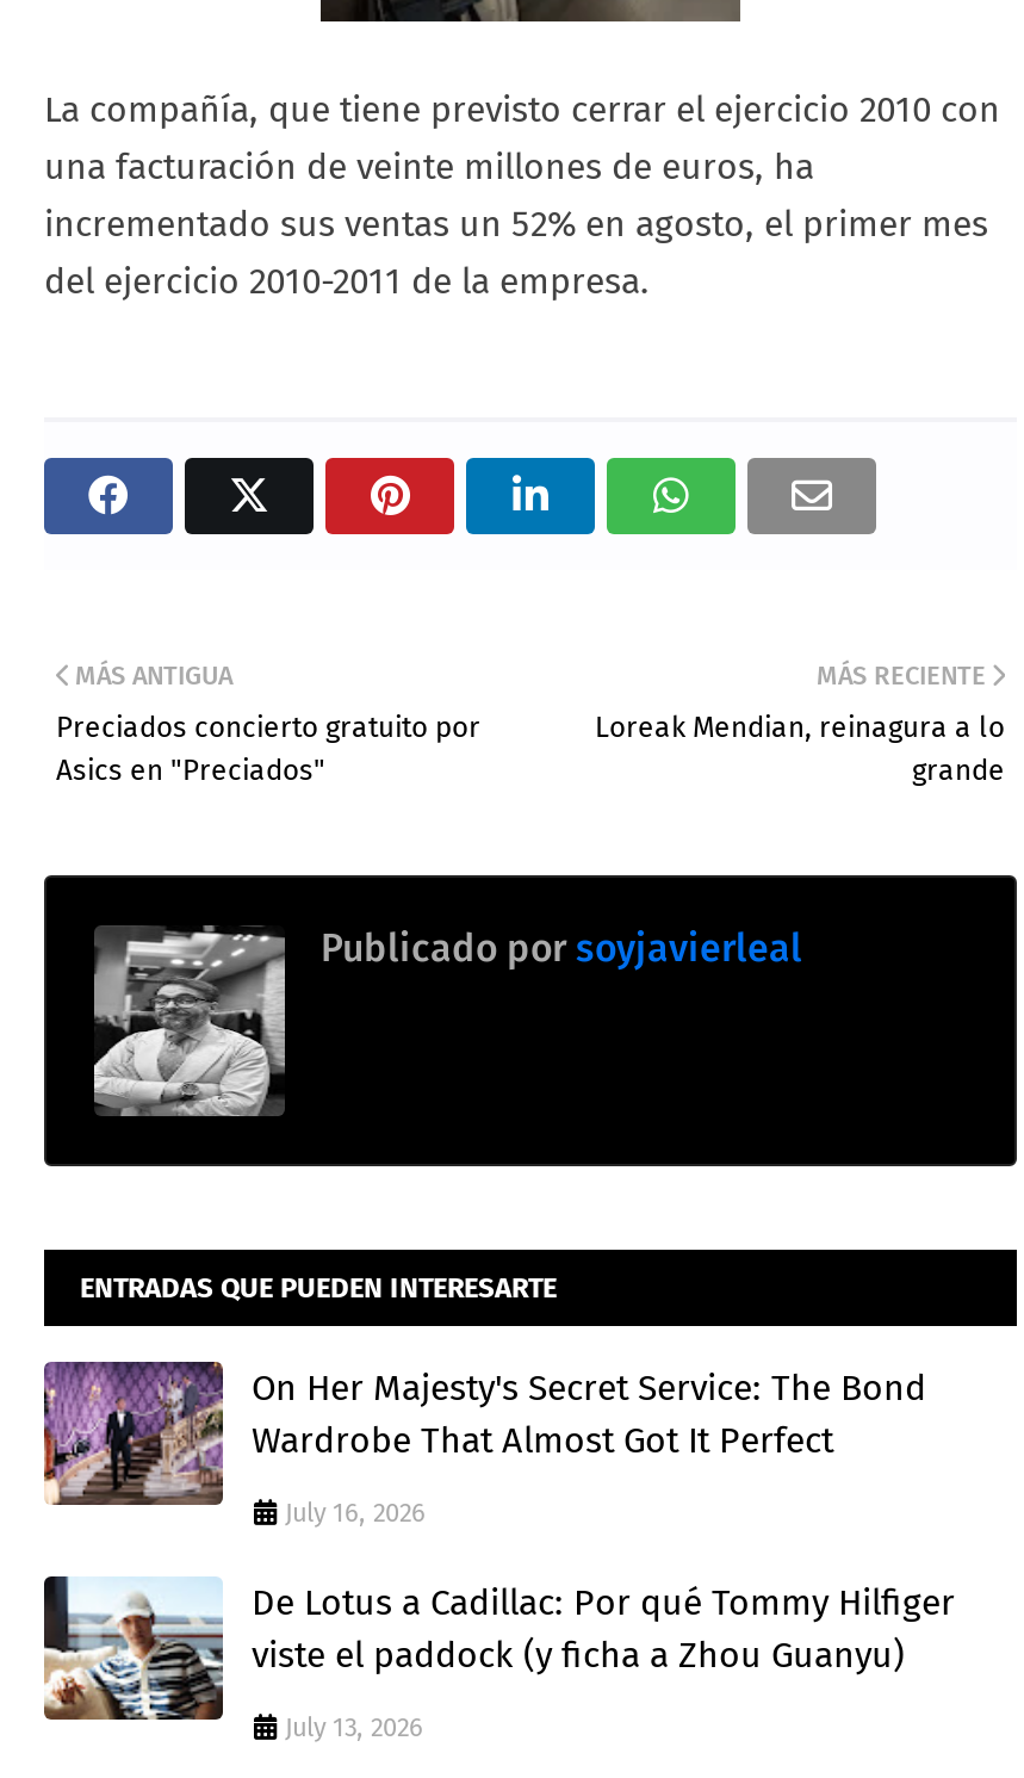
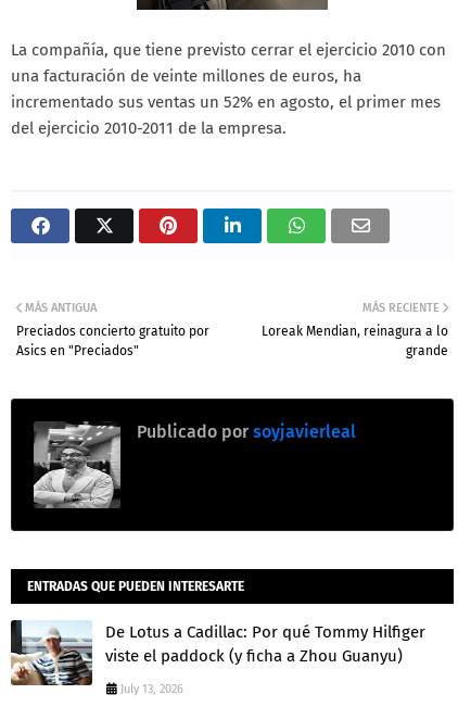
[42,1359,926,1528] [image] | On Her Majesty's Secret Service: The Bond | Wardrobe That Almost Got It Perfect | July 16, 2026 -> none

